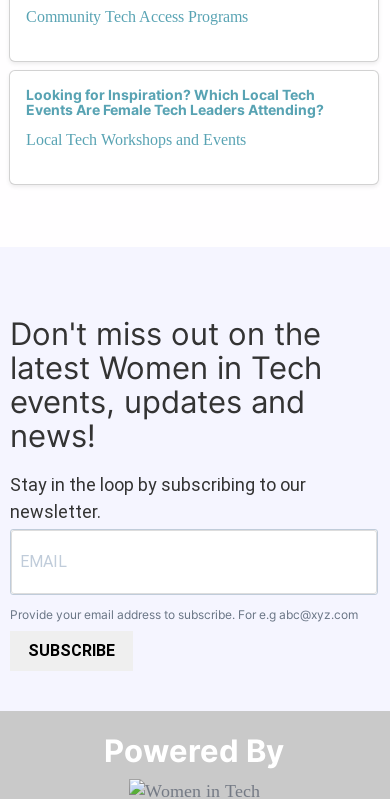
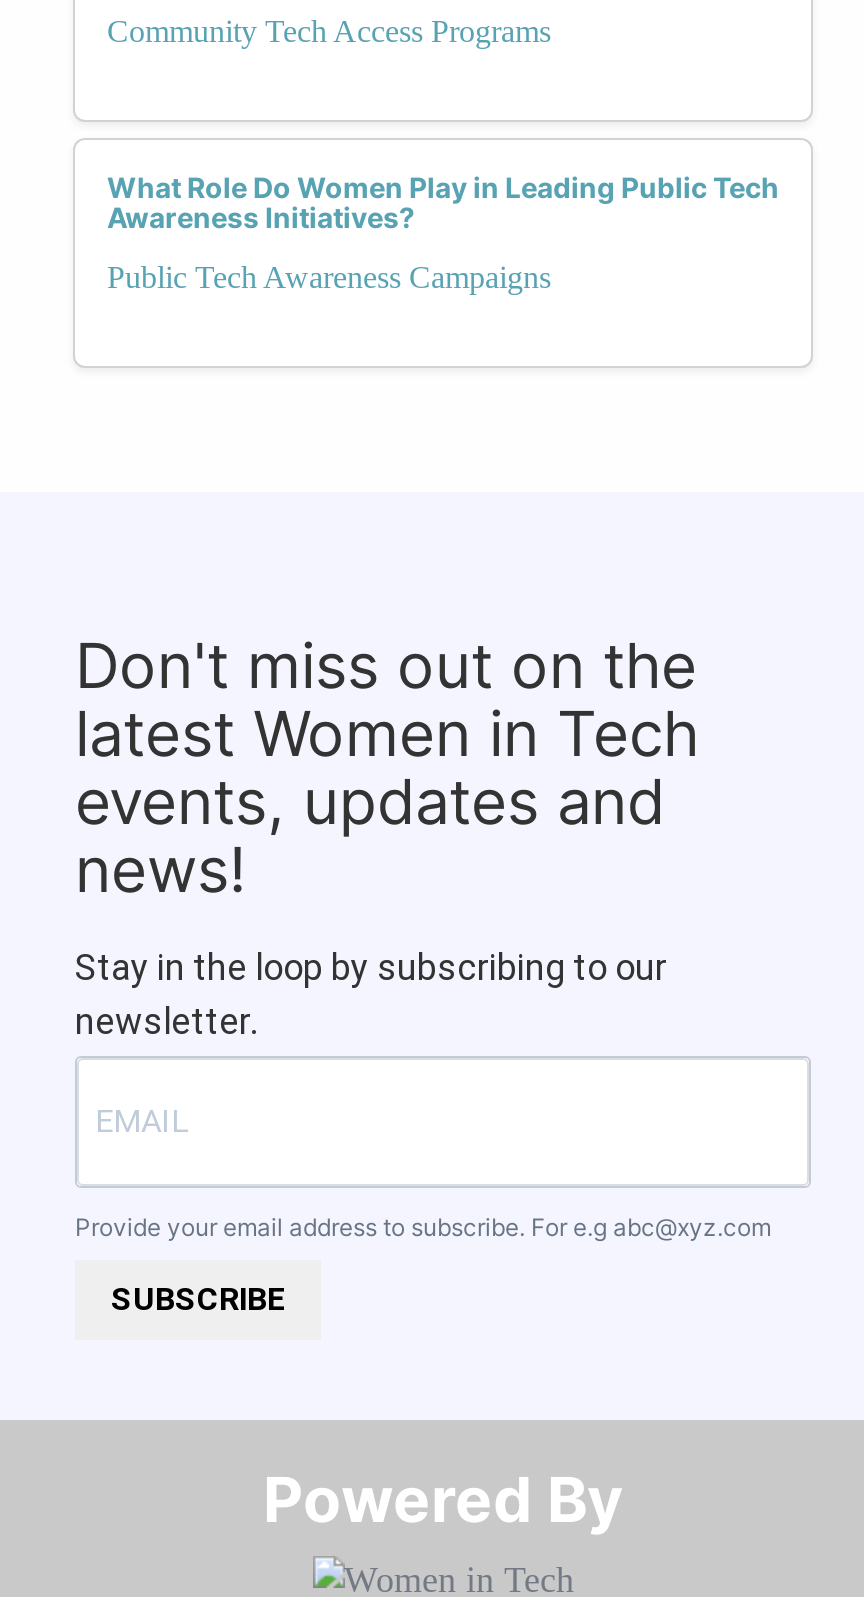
[26,86,324,118] Looking for Inspiration? Which Local Tech | Events Are Female Tech Leaders Attending? -> [107,170,779,234] What Role Do Women Play in Leading Public Tech | Awareness Initiatives?
[26,131,246,148] Local Tech Workshops and Events -> [107,260,551,294] Public Tech Awareness Campaigns

